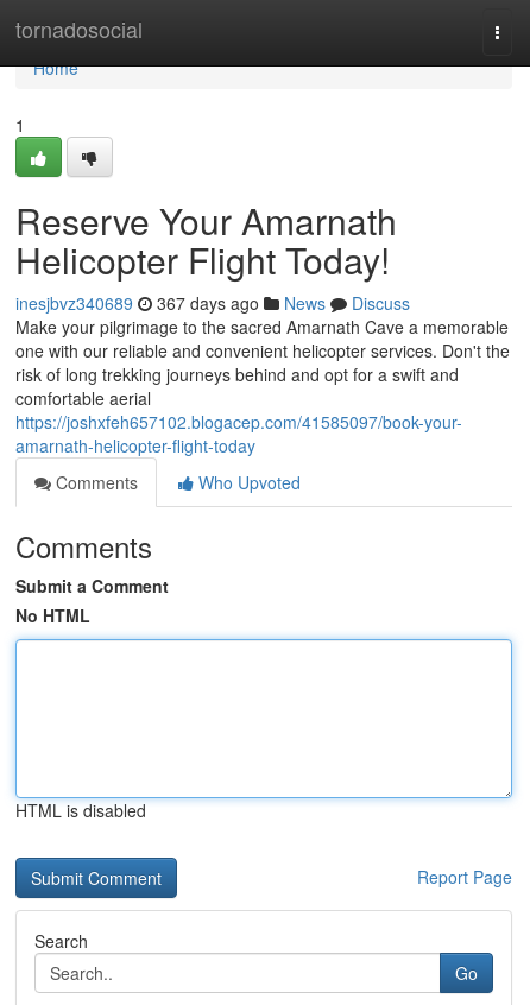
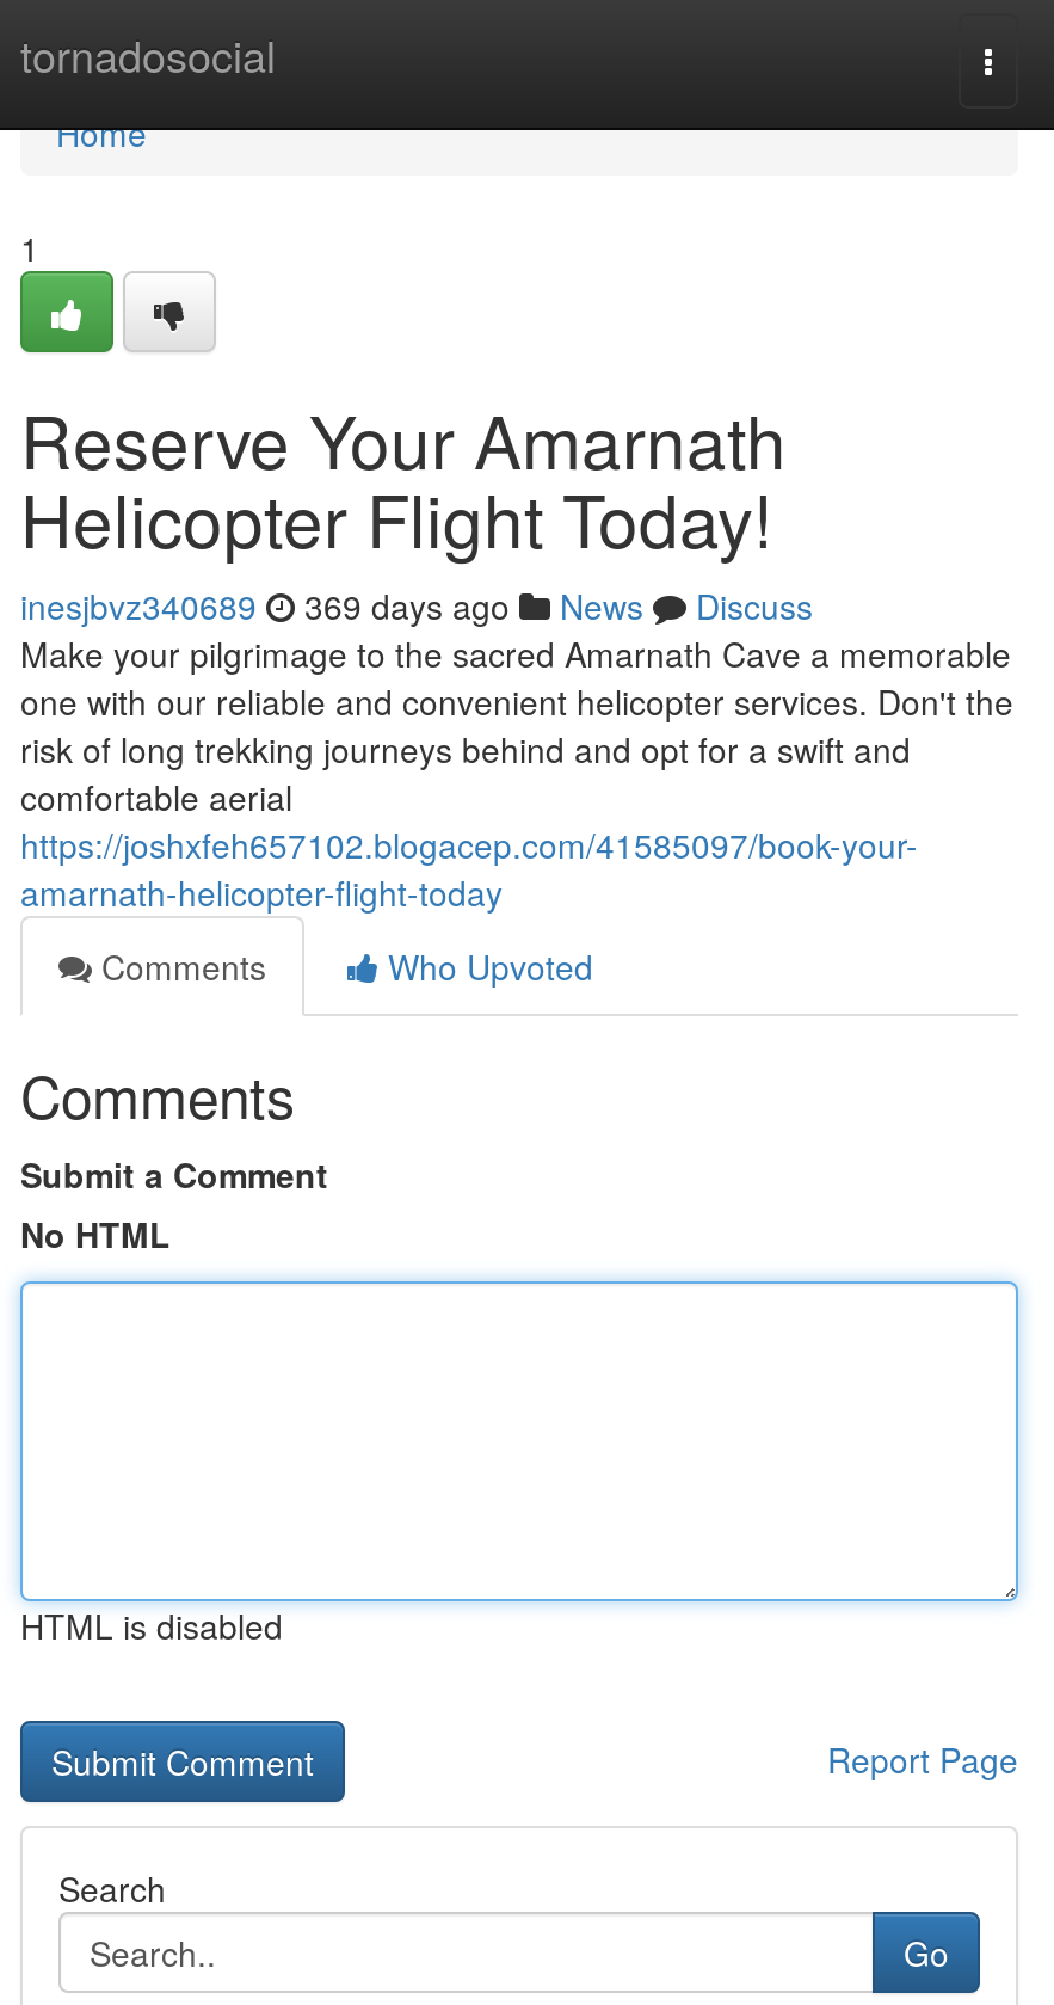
[15,291,410,315] inesjbvz340689 367 days ago News Discuss -> [20,582,813,629] inesjbvz340689 369 days ago News Discuss

